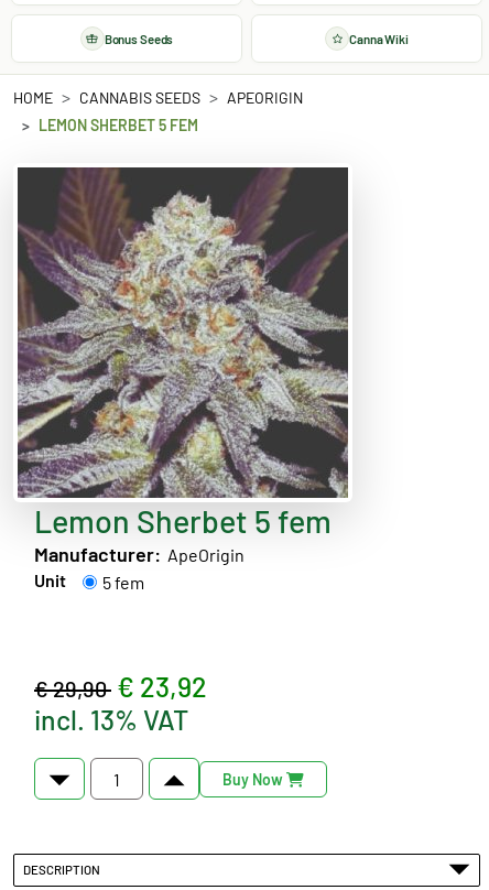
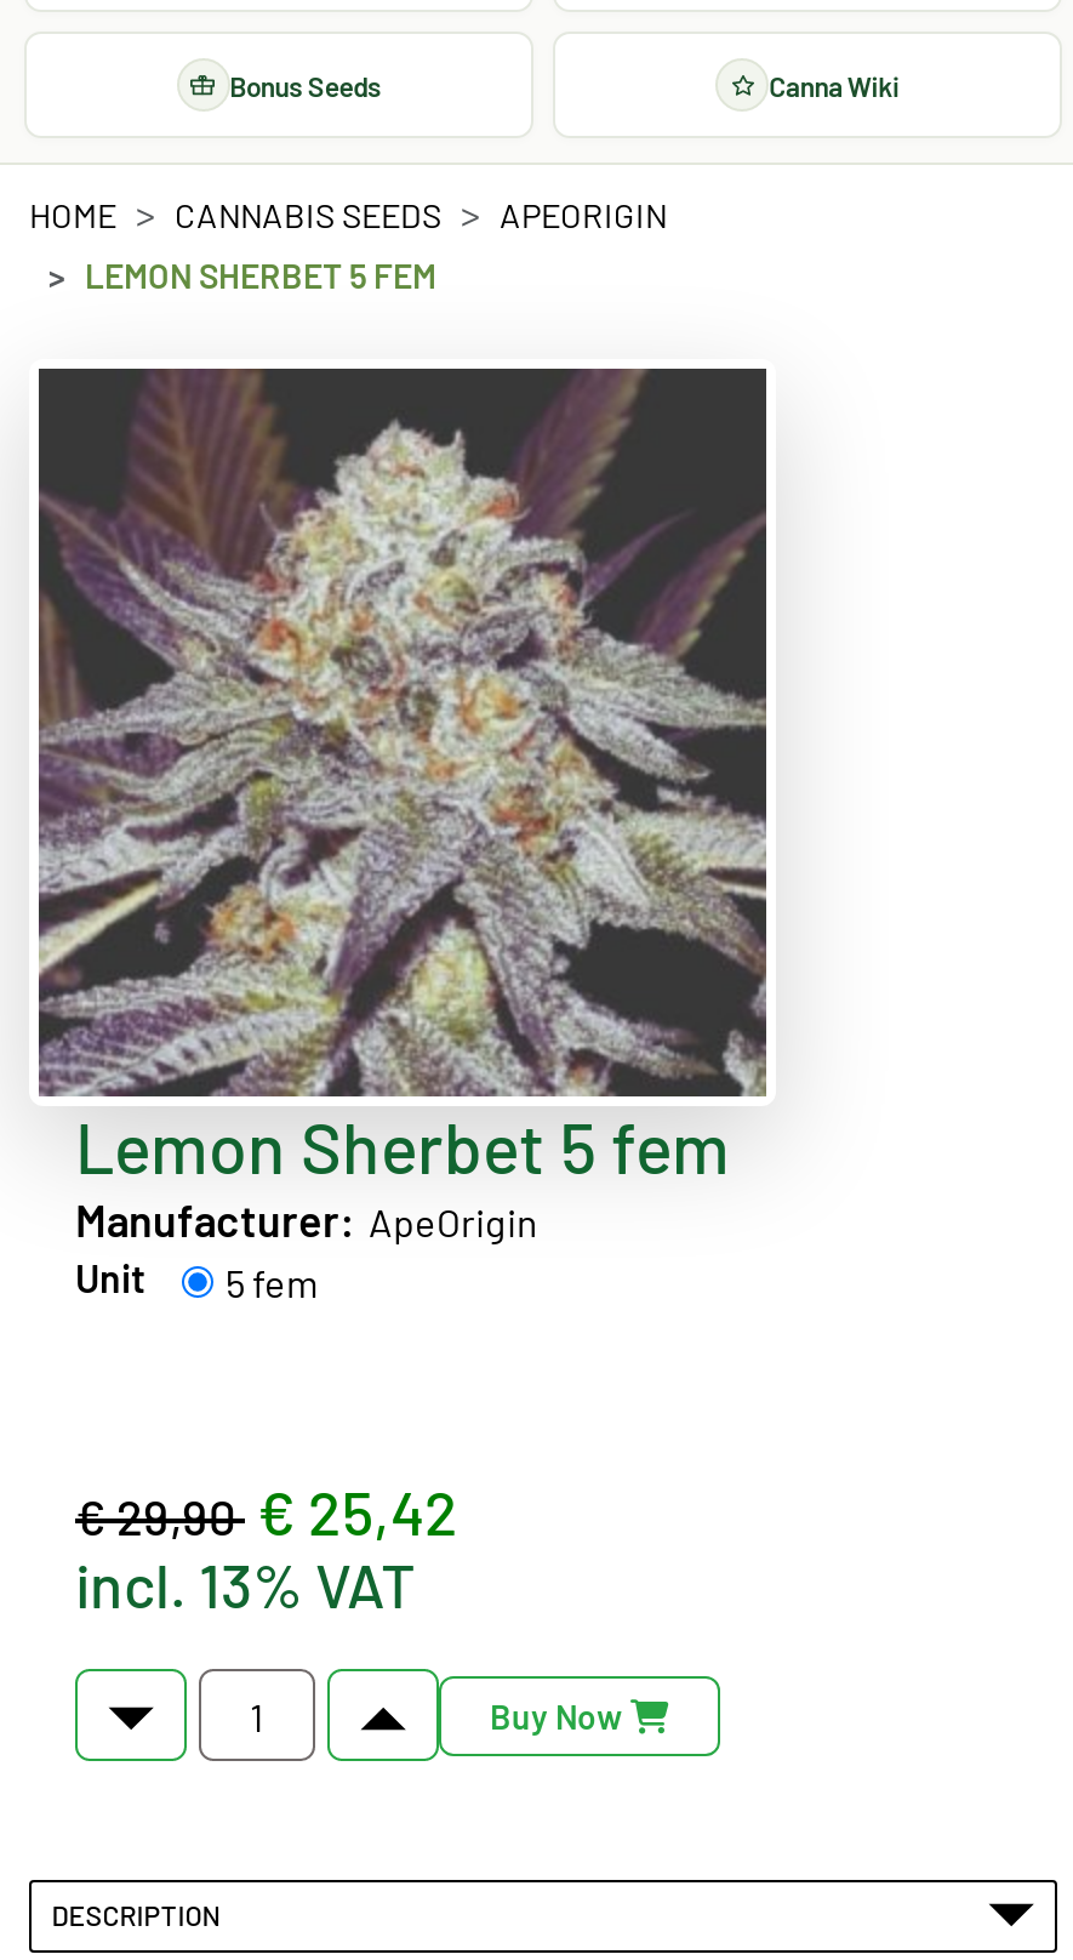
[34,670,207,703] € 29,90 € 23,92 -> [75,1475,458,1548] € 29,90 € 25,42

